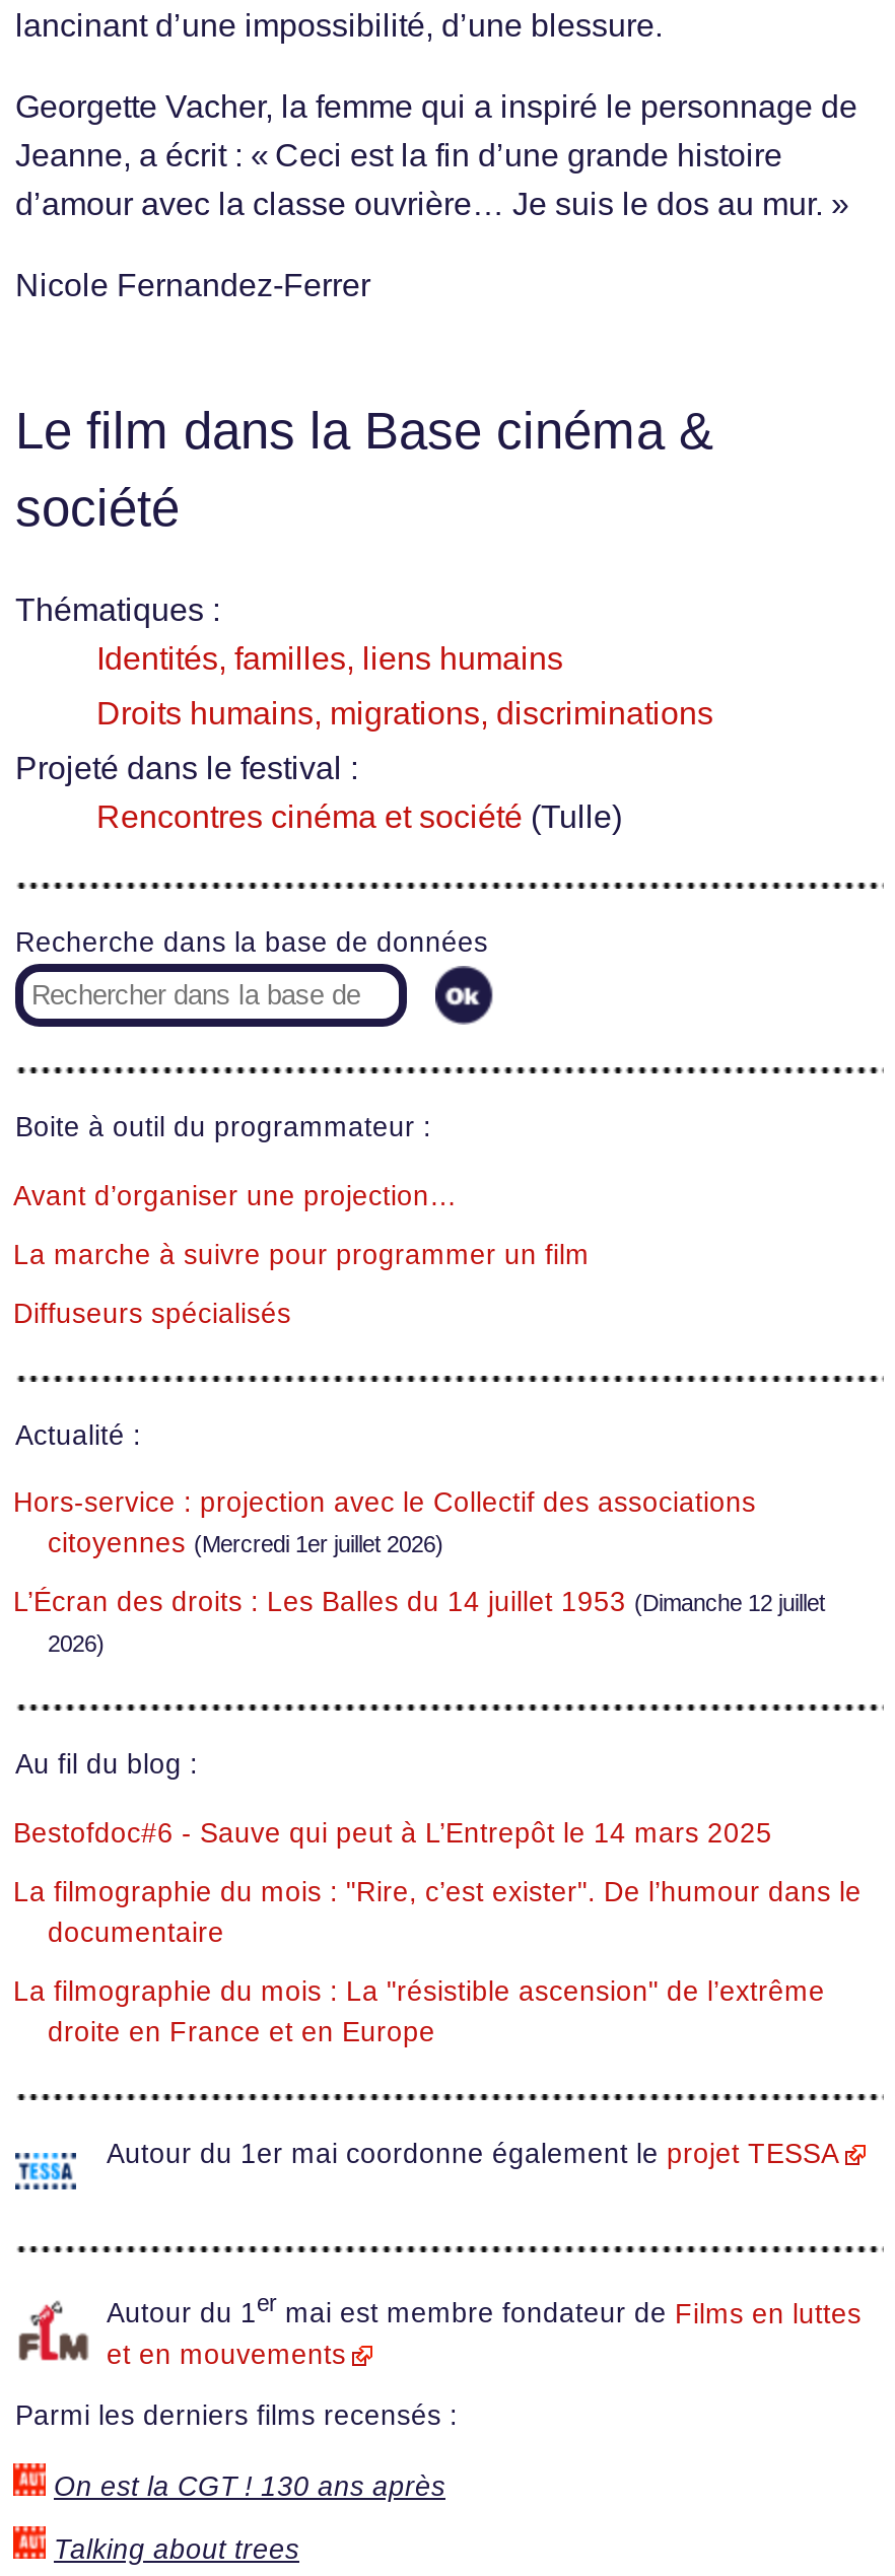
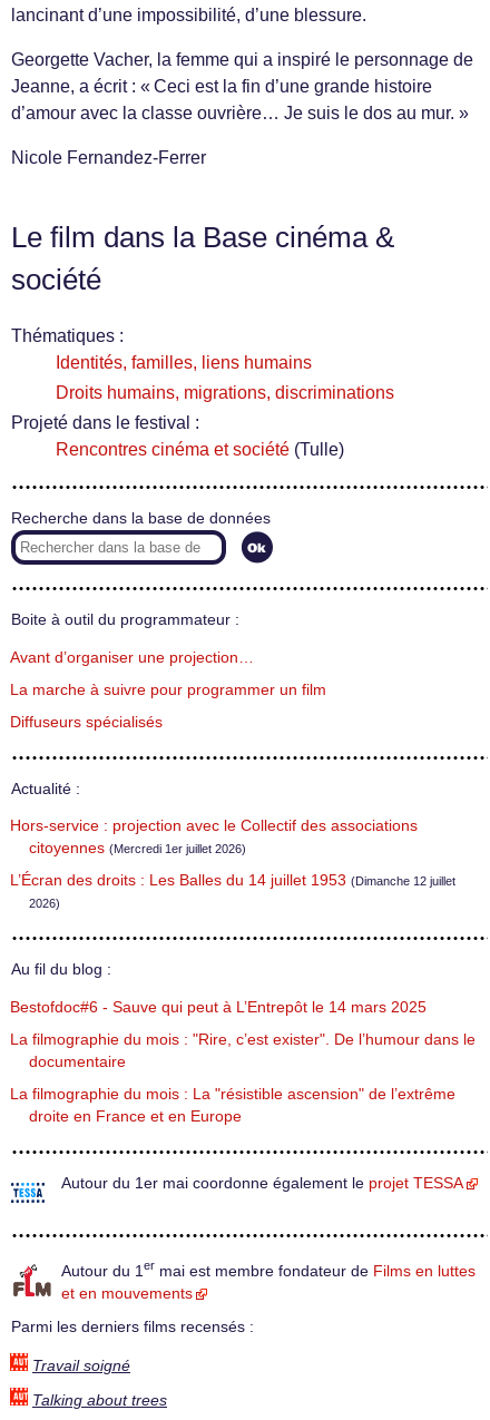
[54,2472,445,2502] On est la CGT ! 130 ans après -> [32,1358,130,1374] Travail soigné

